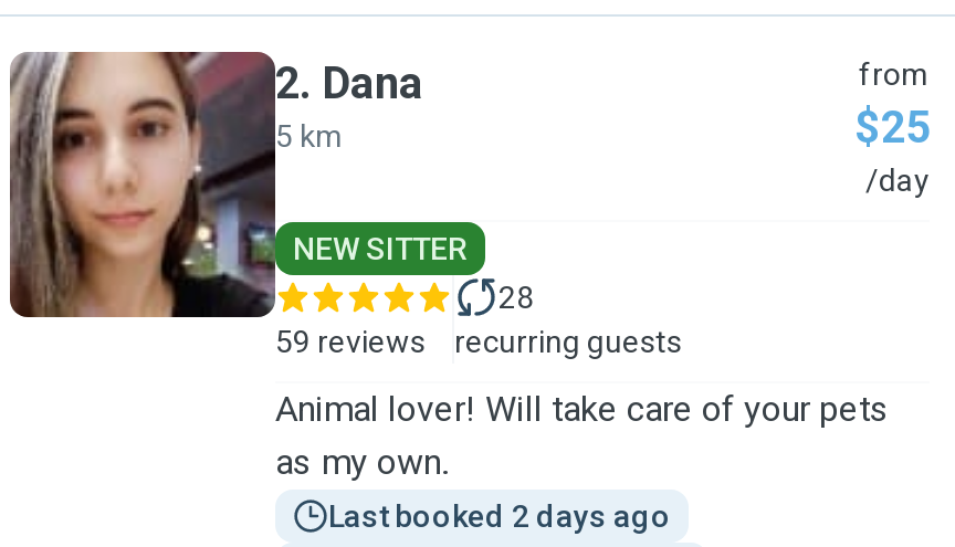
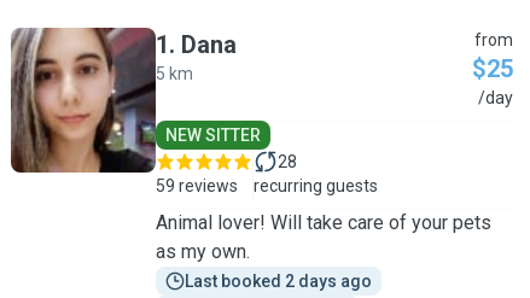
[275,56,423,109] 2. Dana -> [156,30,237,59] 1. Dana

